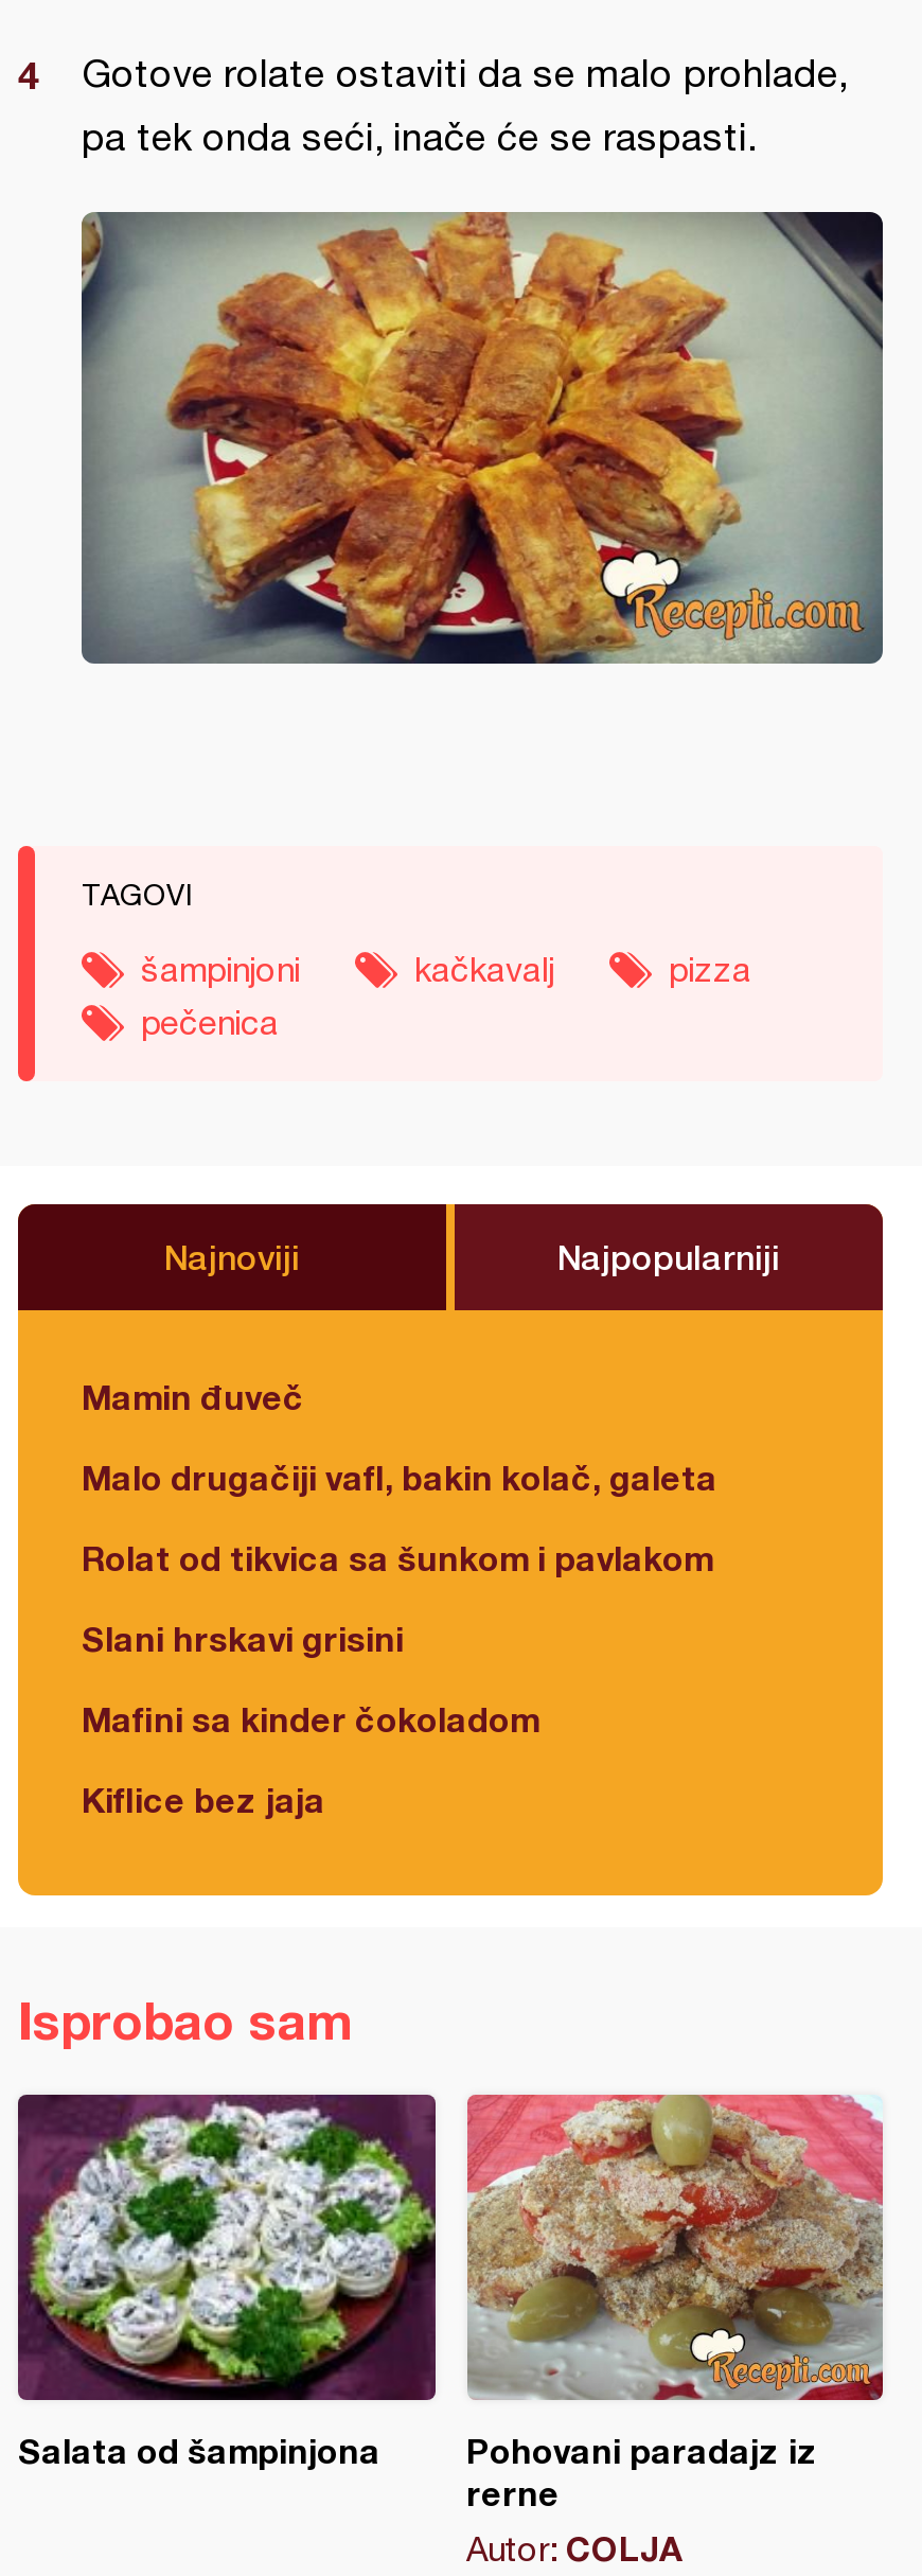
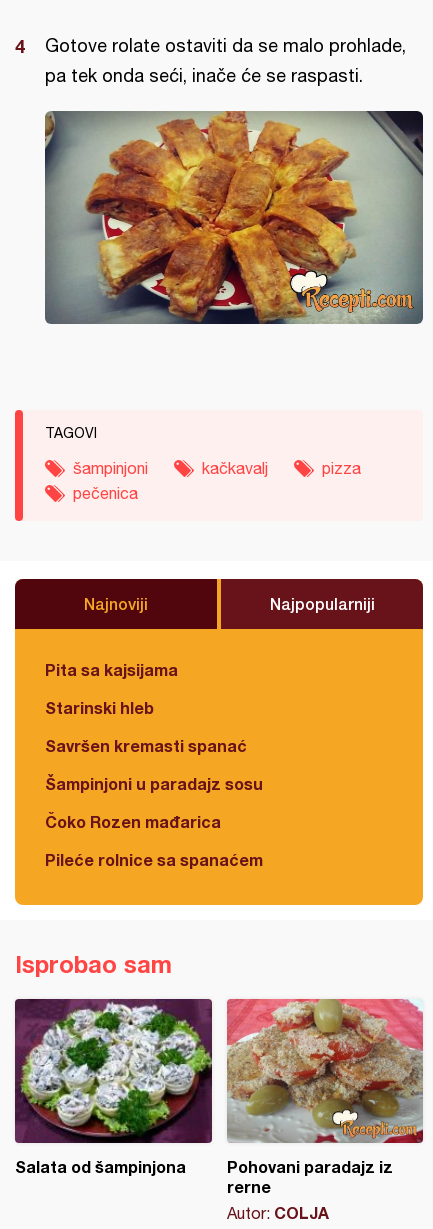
[82,1375,304,1415] Mamin đuveč -> [45,660,178,679] Pita sa kajsijama
[82,1456,717,1496] Malo drugačiji vafl, bakin kolač, galeta -> [45,698,154,717] Starinski hleb
[82,1536,713,1577] Rolat od tikvica sa šunkom i pavlakom -> [45,736,247,755] Savršen kremasti spanać
[82,1617,404,1657] Slani hrskavi grisini -> [45,774,263,793] Šampinjoni u paradajz sosu
[82,1697,539,1738] Mafini sa kinder čokoladom -> [45,812,221,831] Čoko Rozen mađarica
[82,1778,325,1818] Kiflice bez jaja -> [45,850,263,869] Pileće rolnice sa spanaćem

